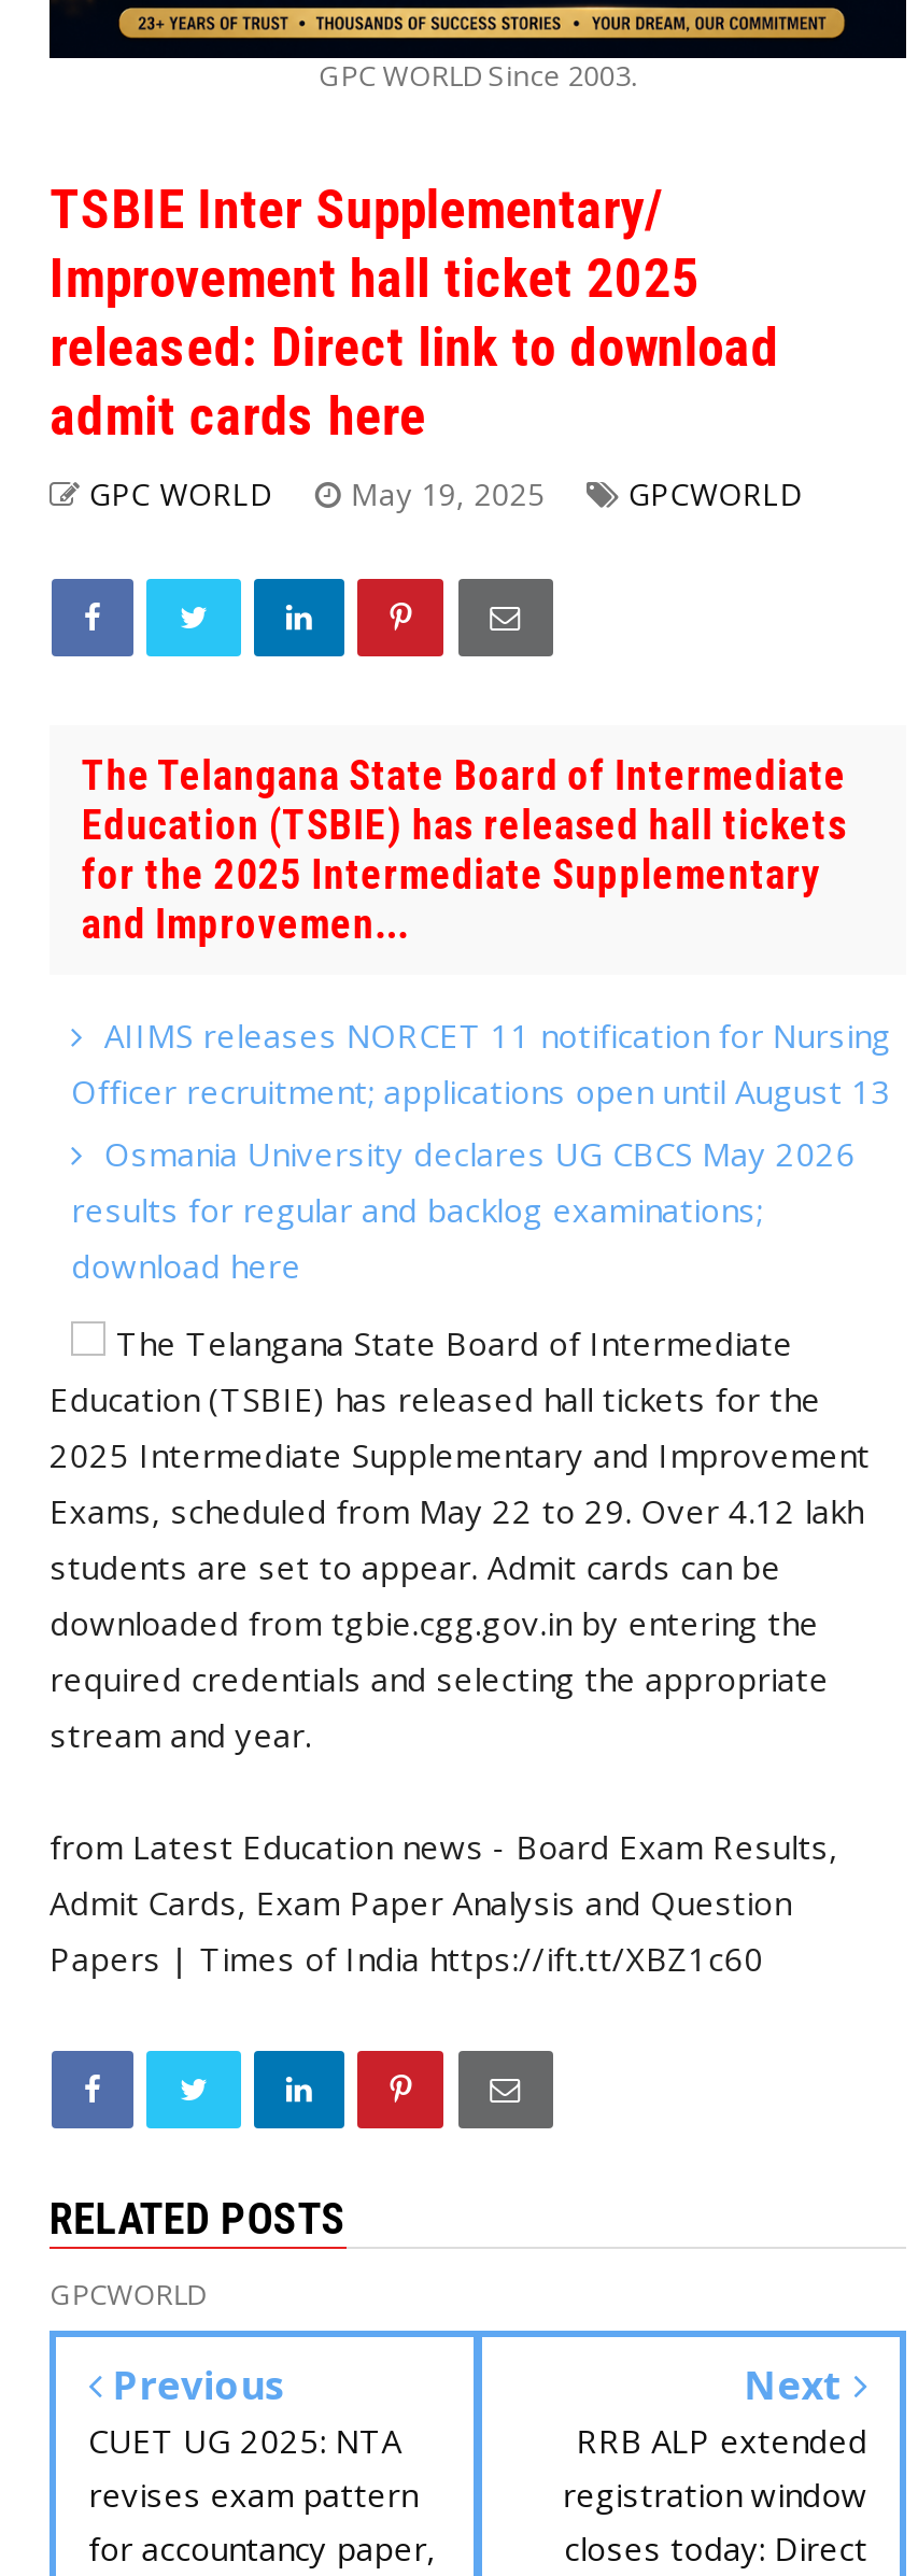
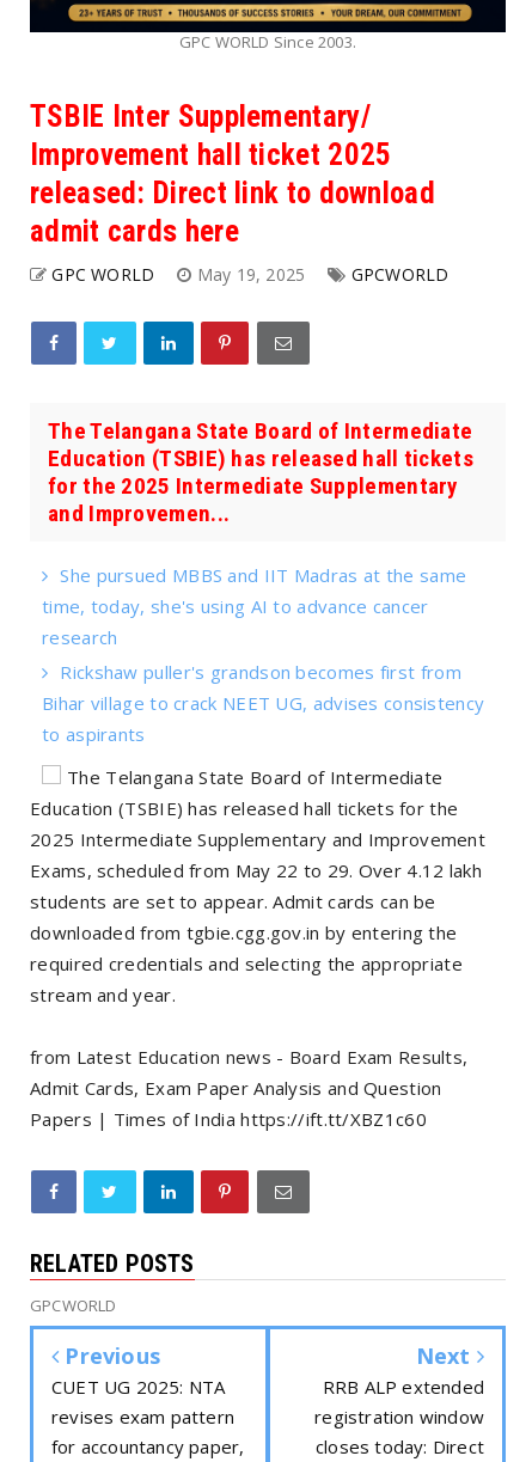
[71,1013,892,1286] AIIMS releases NORCET 11 notification for Nursing | Officer recruitment; applications open until August 13 | Osmania University declares UG CBCS May 2026 | results for regular and backlog examinations; | download here -> [42,563,485,746] She pursued MBBS and IIT Madras at the same | time, today, she's using AI to advance cancer | research | Rickshaw puller's grandson becomes first from | Bihar village to crack NEET UG, advises consistency | to aspirants

